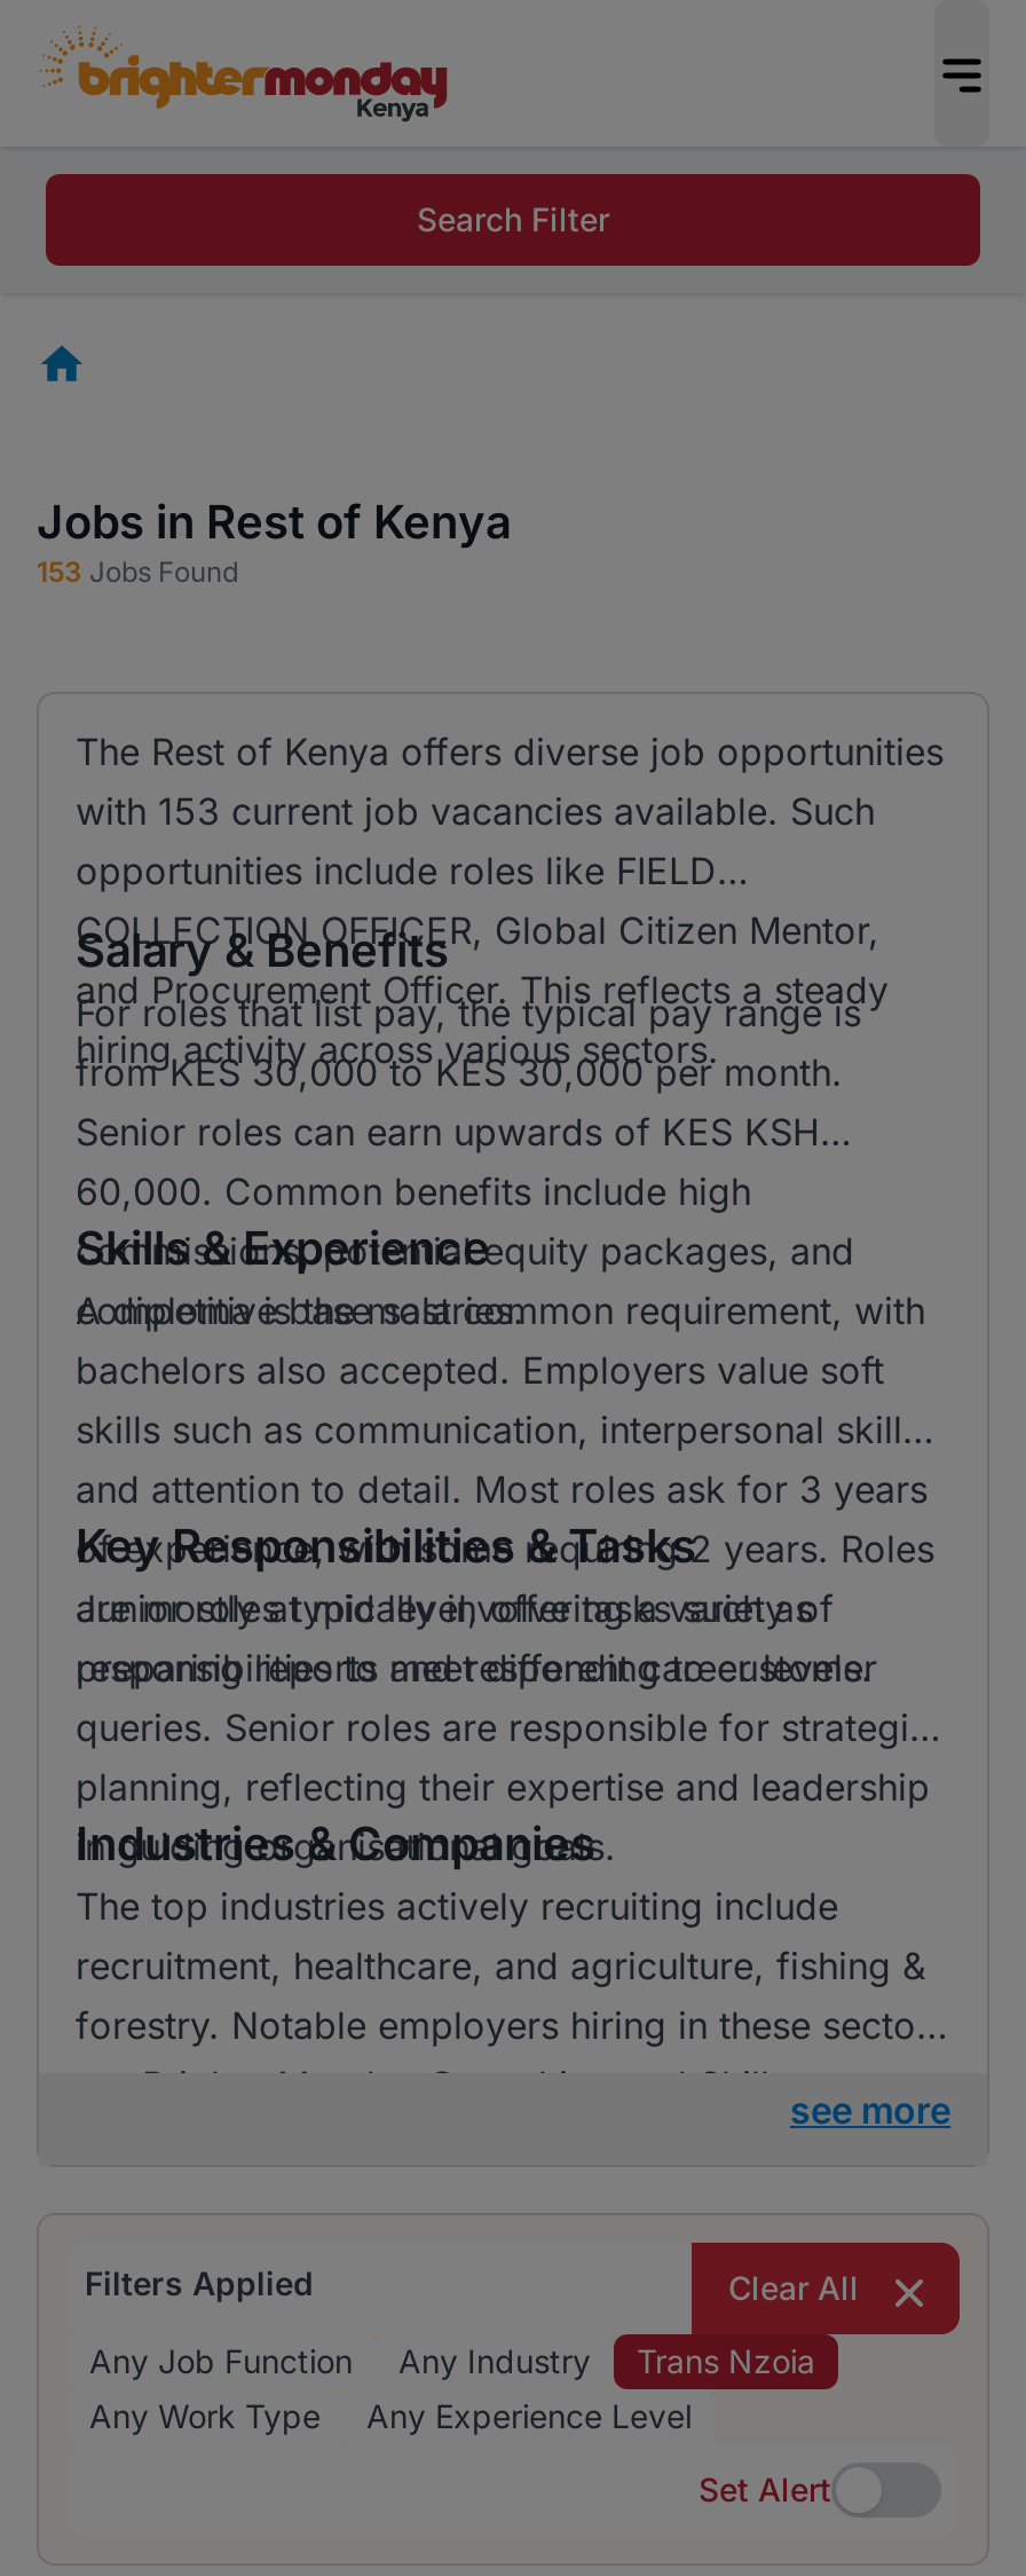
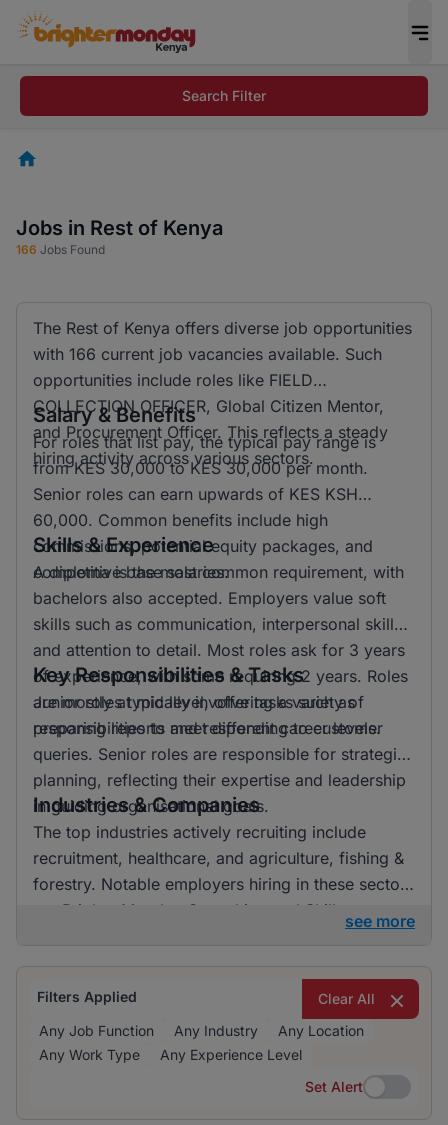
[37,555,238,589] 153 Jobs Found -> [16,242,105,257] 166 Jobs Found
[76,788,875,834] with 153 current job vacancies available. Such -> [33,344,382,364] with 166 current job vacancies available. Such
[637,2342,815,2381] Trans Nzoia -> [278,1022,364,1039] Any Location

